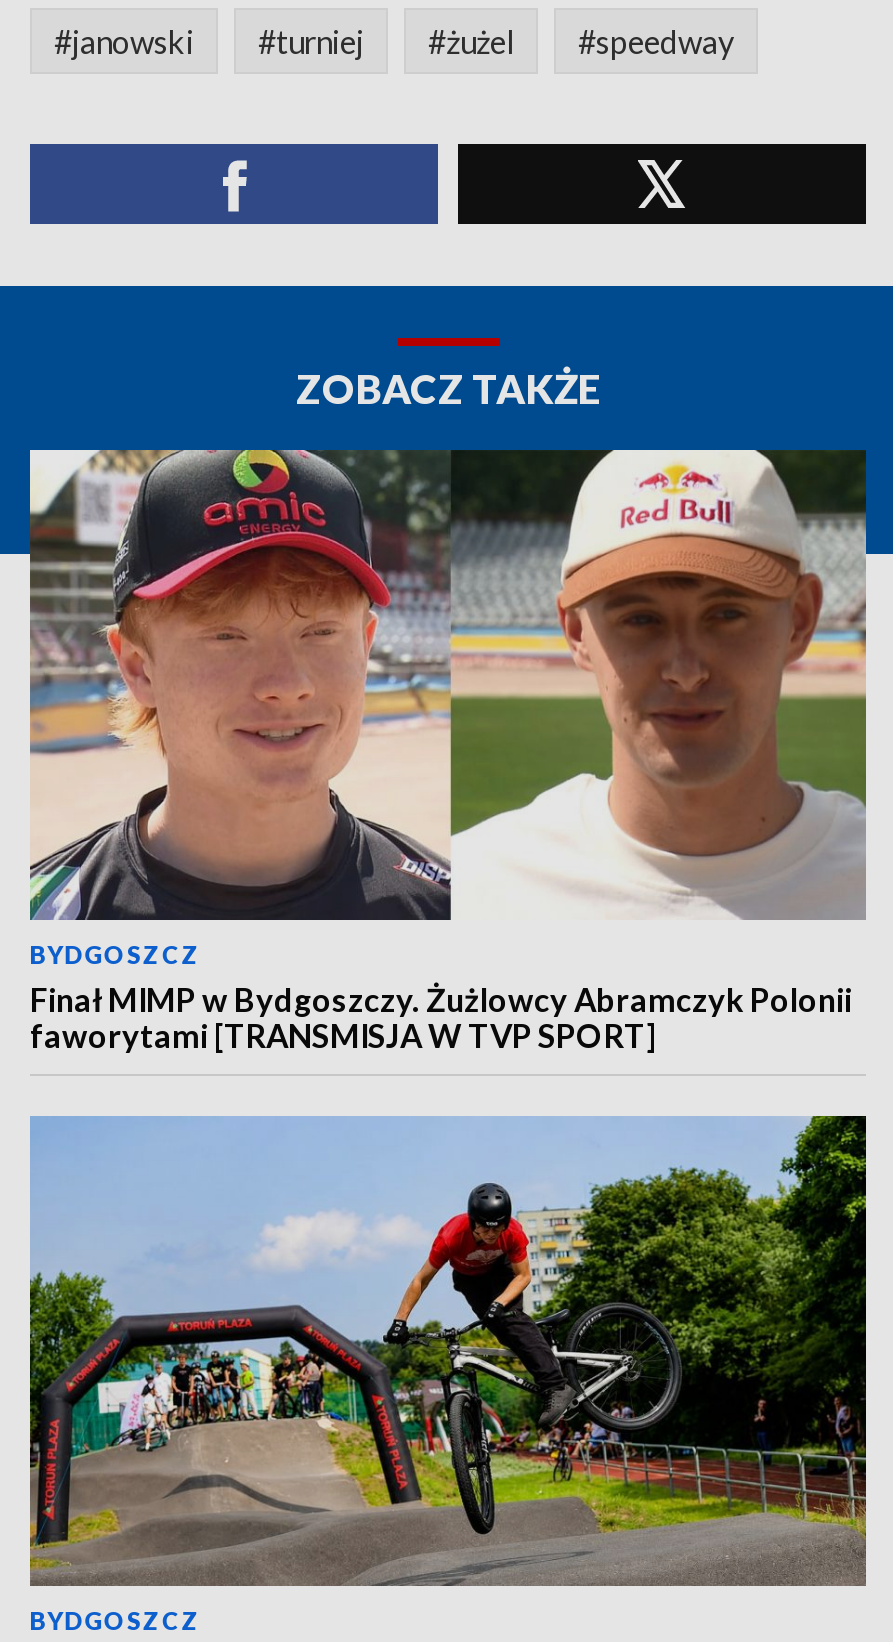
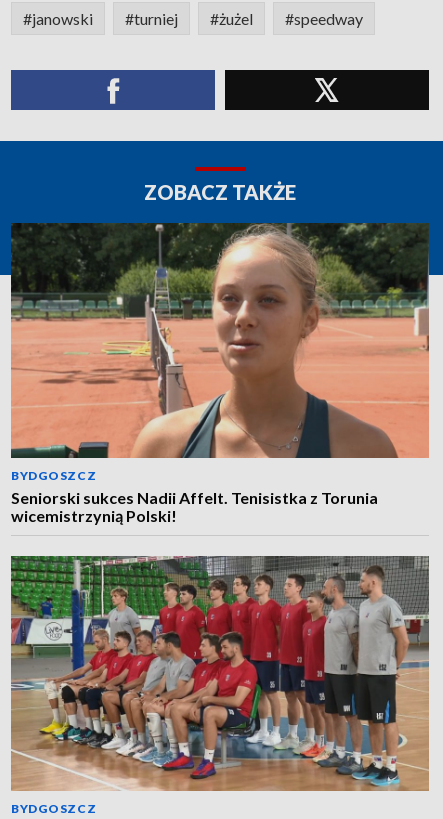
[28,448,868,1054] [image] | Finał MIMP w Bydgoszczy. Żużlowcy Abramczyk Polonii | faworytami [TRANSMISJA W TVP SPORT] -> [10,222,430,525] [image] | Seniorski sukces Nadii Affelt. Tenisistka z Torunia | wicemistrzynią Polski!
[28,1116,868,1588] [image] -> [10,555,430,792] [image]

